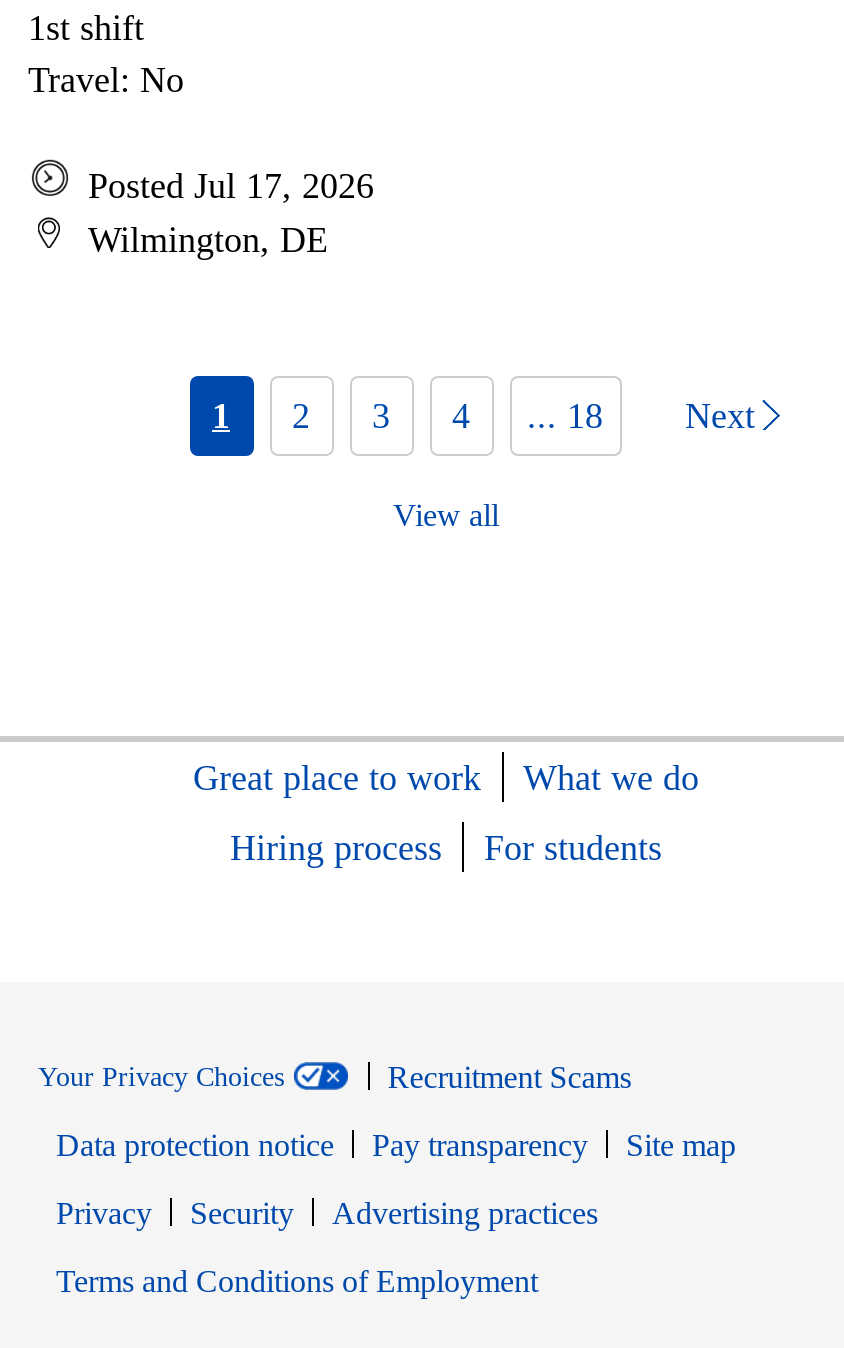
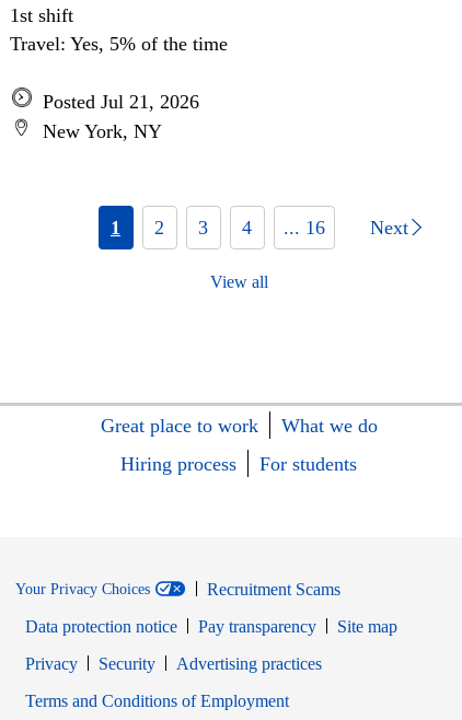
[28,60,184,100] Travel: No -> [10,33,228,55] Travel: Yes, 5% of the time
[88,166,374,260] Posted Jul 17, 2026 | Wilmington, DE -> [43,91,199,142] Posted Jul 21, 2026 | New York, NY
[212,395,603,435] 1 2 3 4 ... 18 -> [111,216,325,238] 1 2 3 4 ... 16

